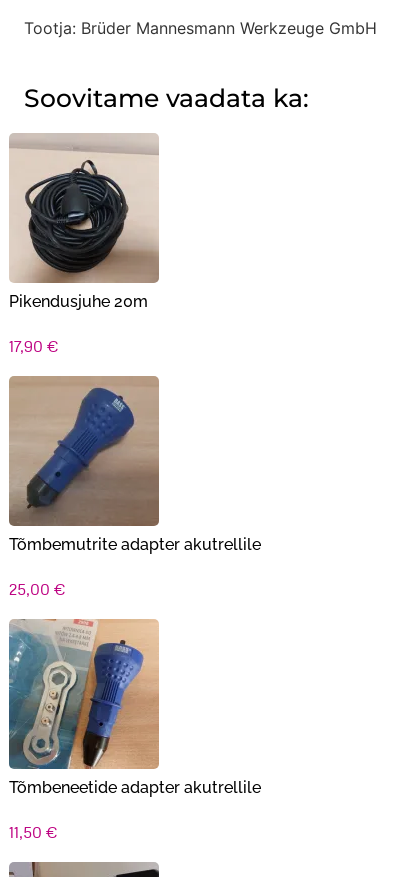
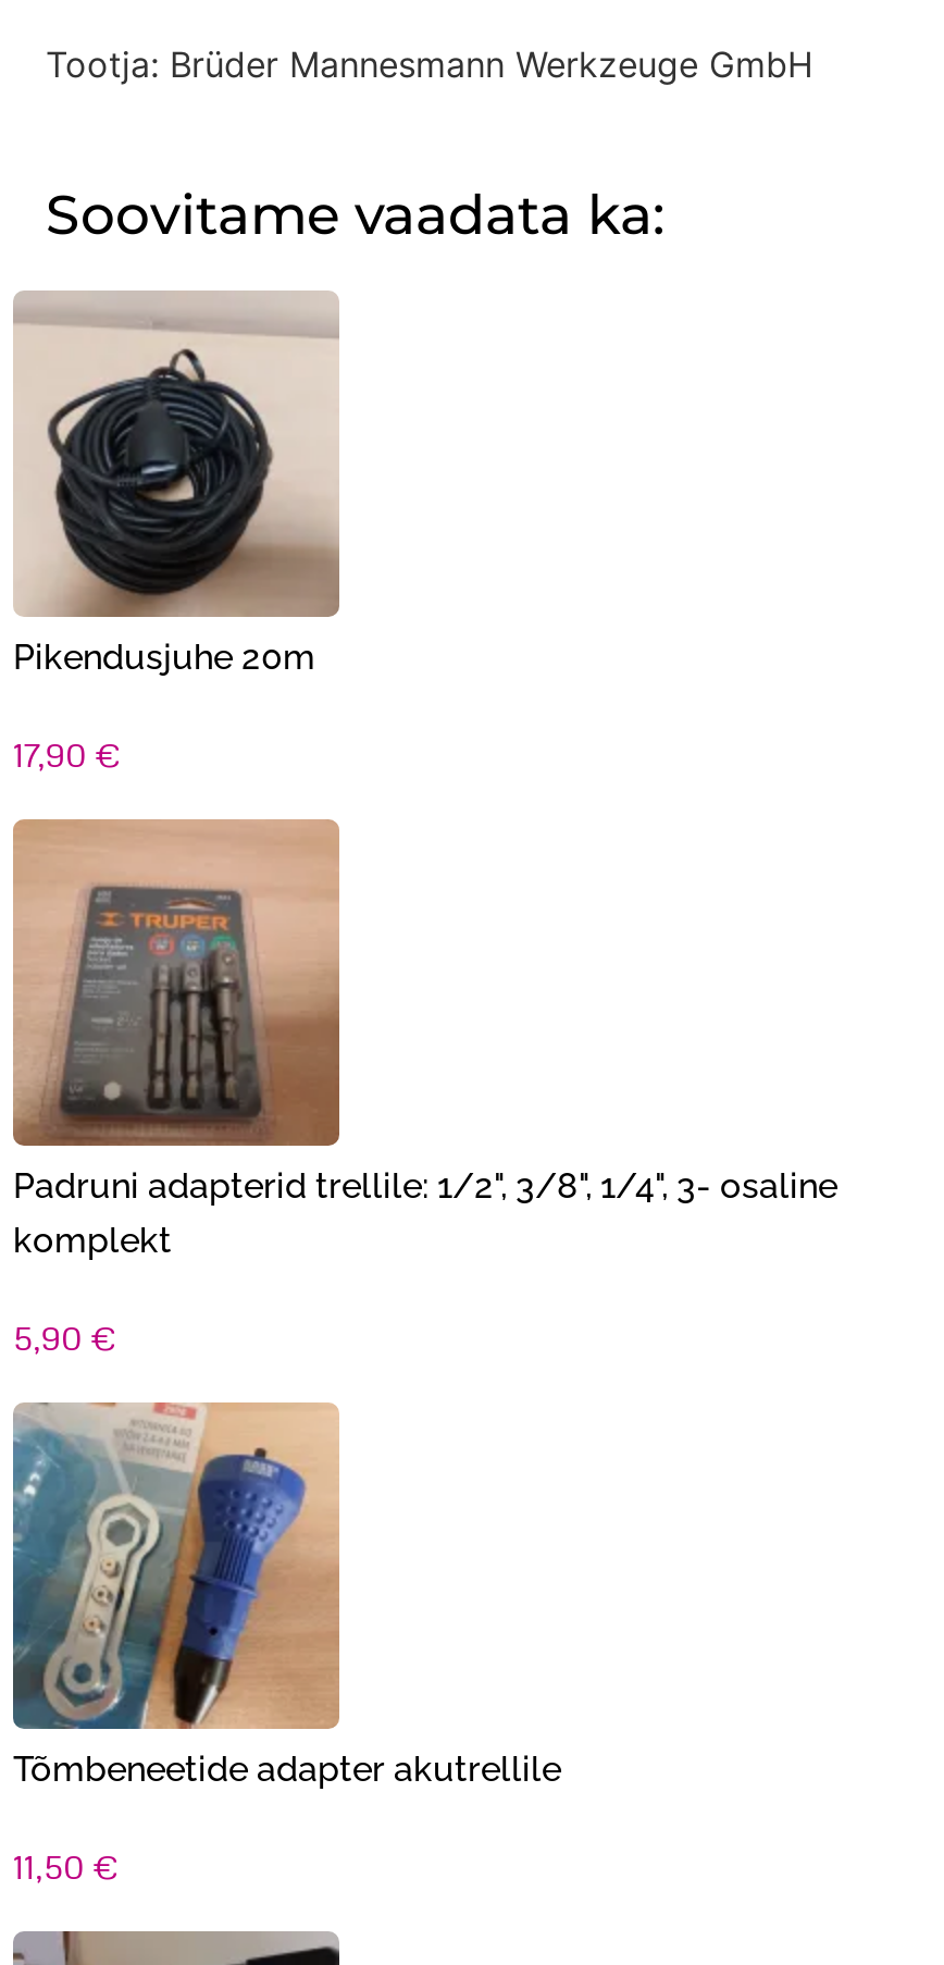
[9,378,261,554] [image] | Tõmbemutrite adapter akutrellile -> [13,827,837,1261] [image] | Padruni adapterid trellile: 1/2", 3/8", 1/4", 3- osaline | komplekt
[9,580,65,598] 25,00 € -> [13,1318,115,1357] 5,90 €

